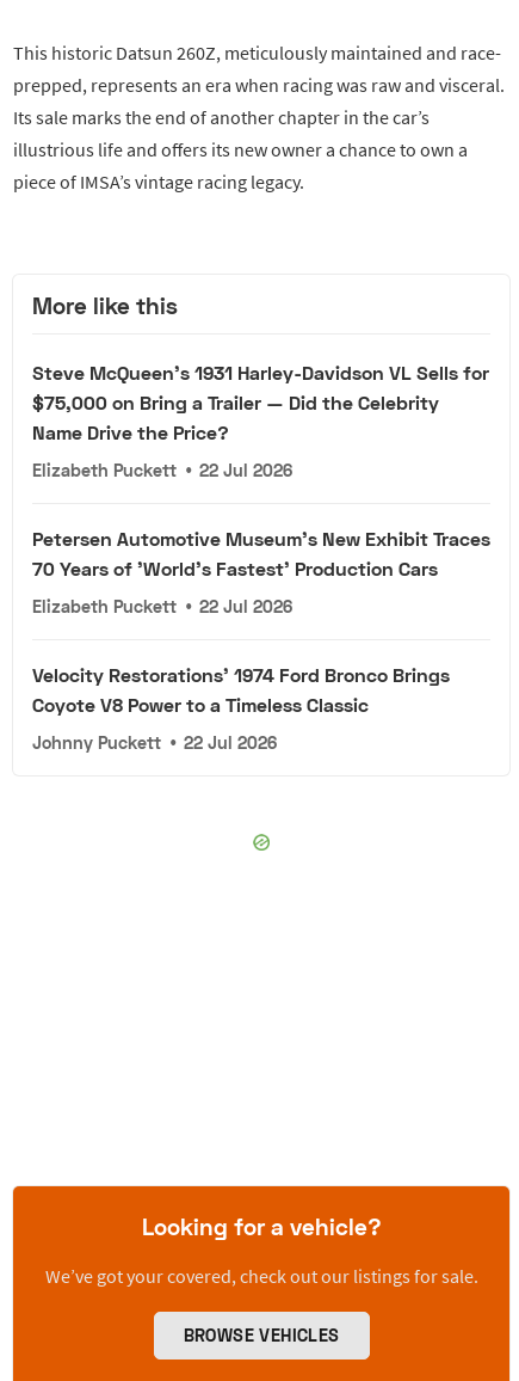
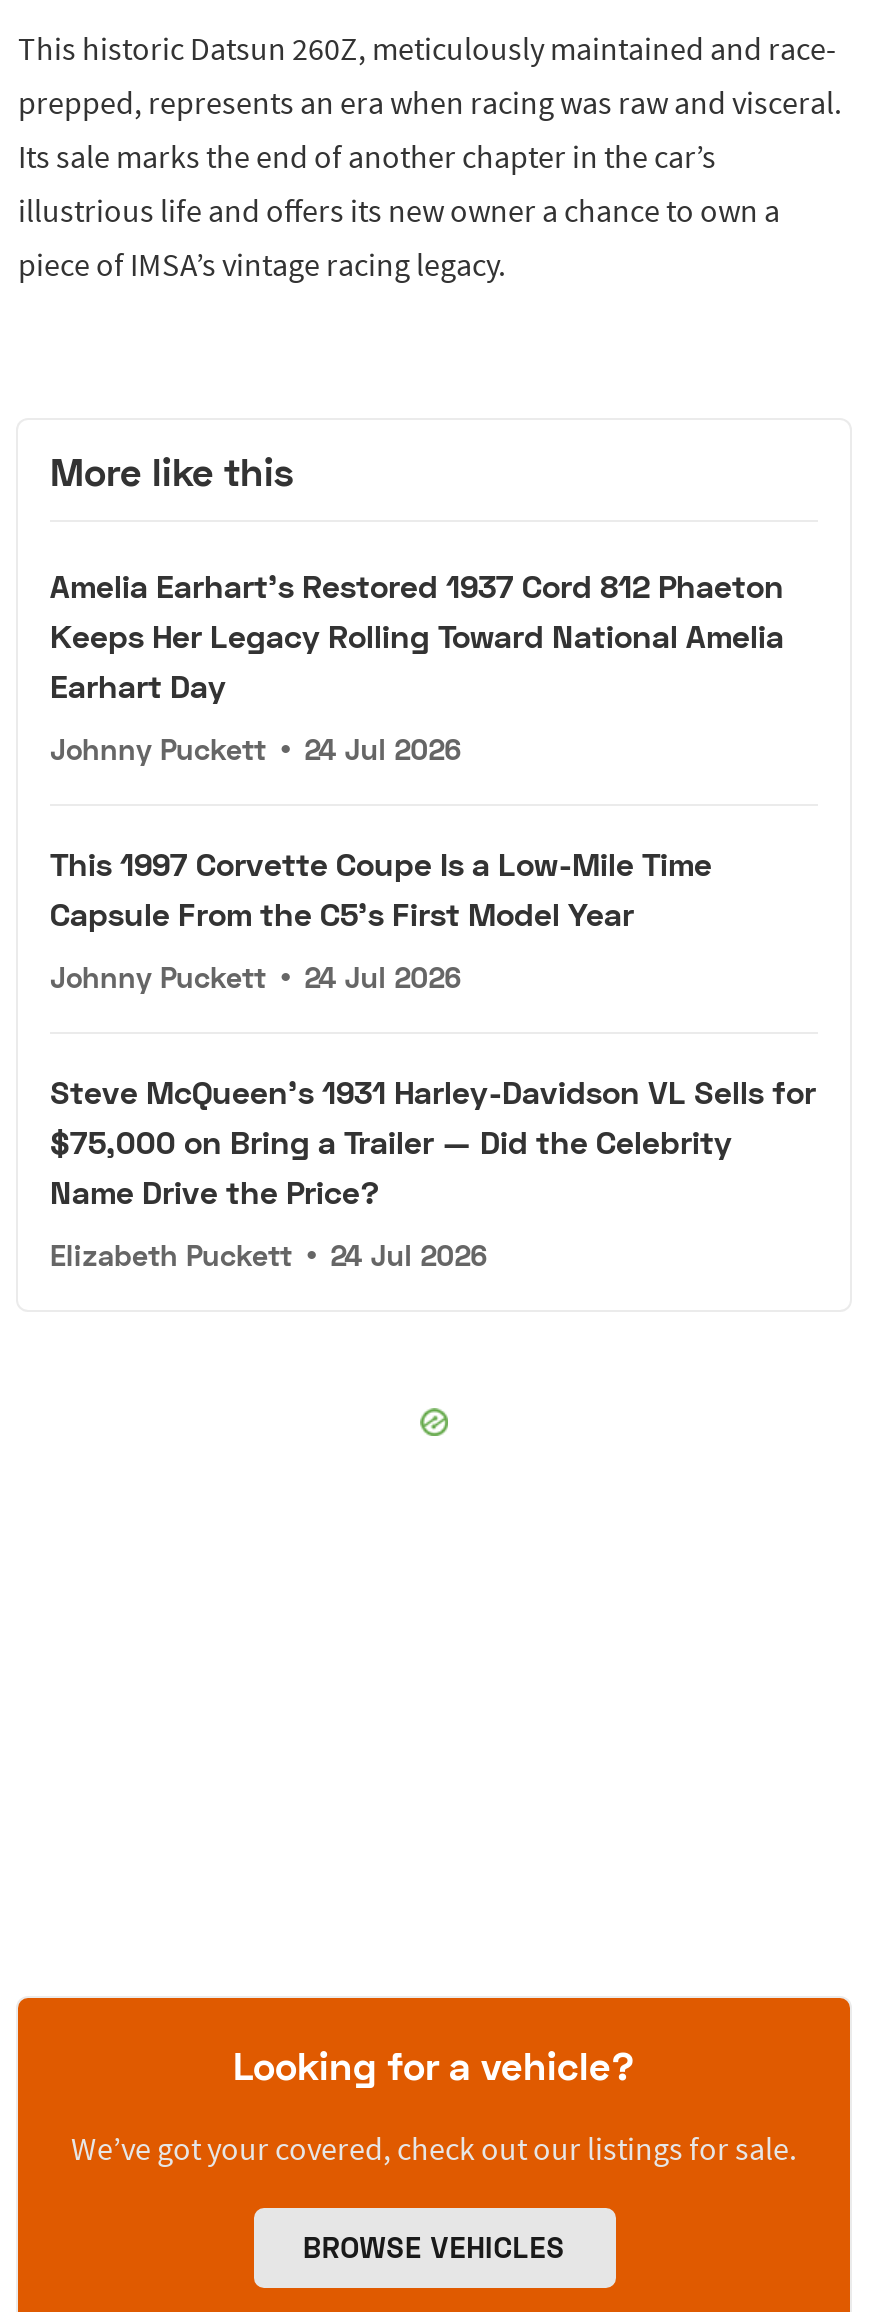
none -> [50,566,784,994] Amelia Earhart's Restored 1937 Cord 812 Phaeton | Keeps Her Legacy Rolling Toward National Amelia | Earhart Day | Johnny Puckett • 24 Jul 2026 | This 1997 Corvette Coupe Is a Low-Mile Time | Capsule From the C5's First Model Year | Johnny Puckett • 24 Jul 2026
moved [32,361,489,443] -> [50,1072,816,1210]: Steve McQueen's 1931 Harley-Davidson VL Sells for | $75,000 on Bring a Trailer — Did the Celebrity | Name Drive the Price?
[32,460,490,753] Elizabeth Puckett • 22 Jul 2026 | Petersen Automotive Museum's New Exhibit Traces | 70 Years of 'World's Fastest' Production Cars | Elizabeth Puckett • 22 Jul 2026 | Velocity Restorations' 1974 Ford Bronco Brings | Coyote V8 Power to a Timeless Classic | Johnny Puckett • 22 Jul 2026 -> [50,1238,486,1272] Elizabeth Puckett • 24 Jul 2026

